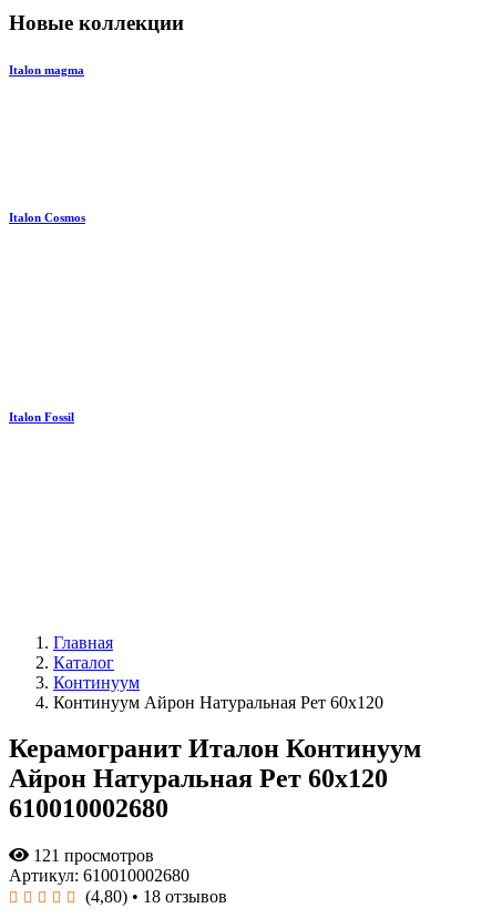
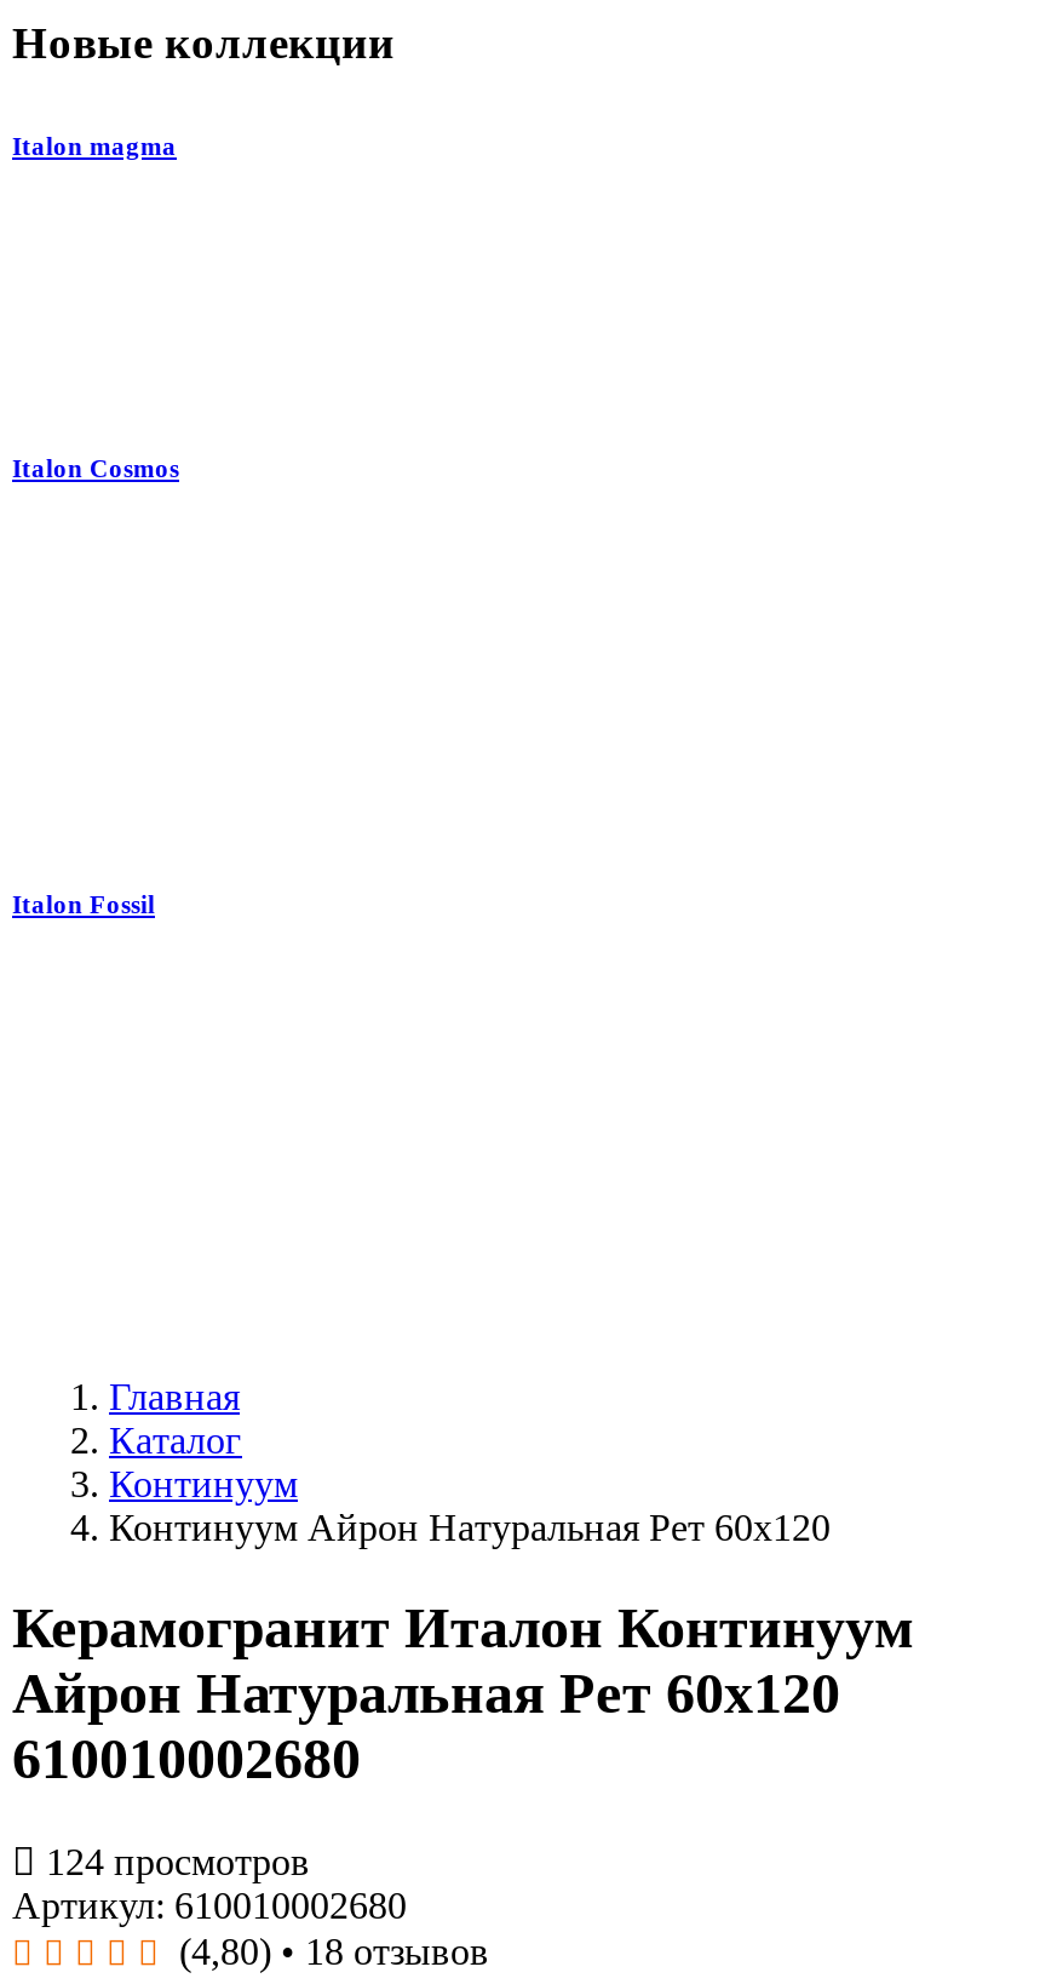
[29,846,154,865] 121 просмотров -> [36,1842,310,1883] 124 просмотров

